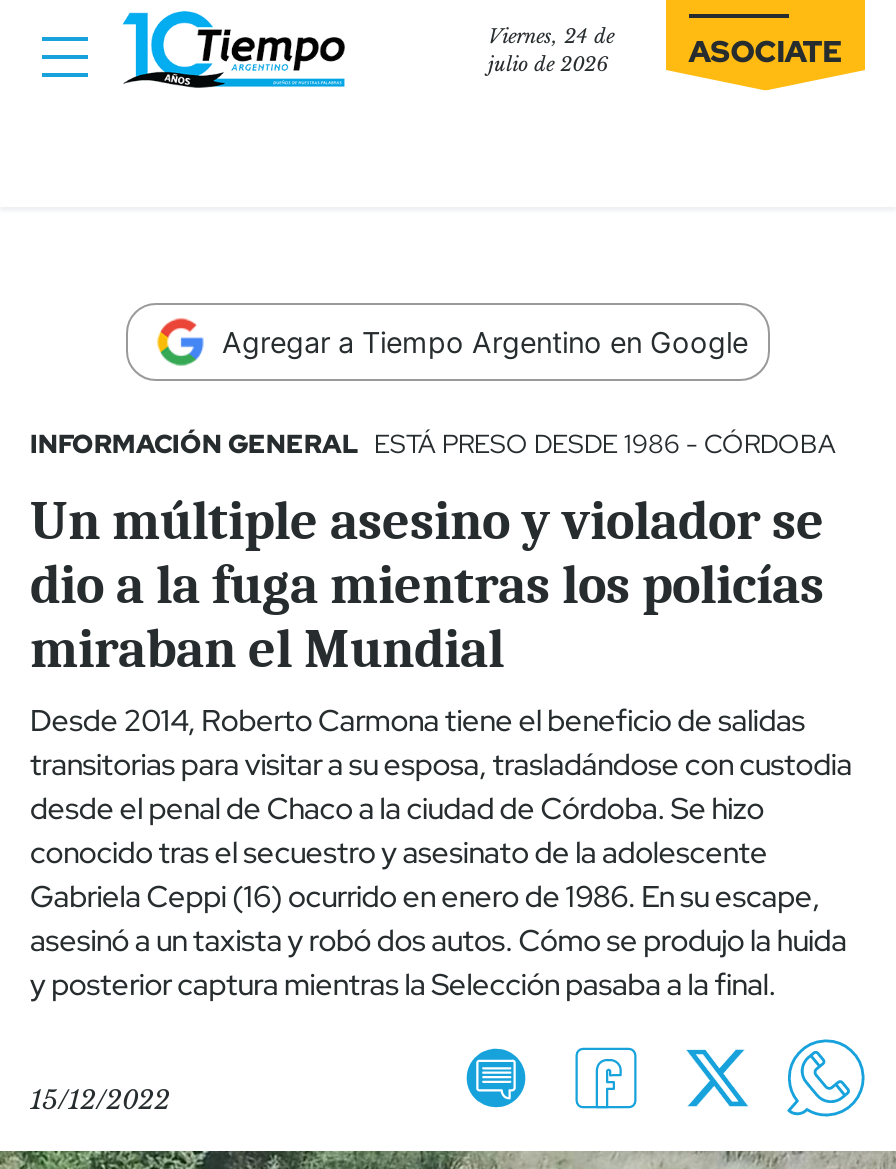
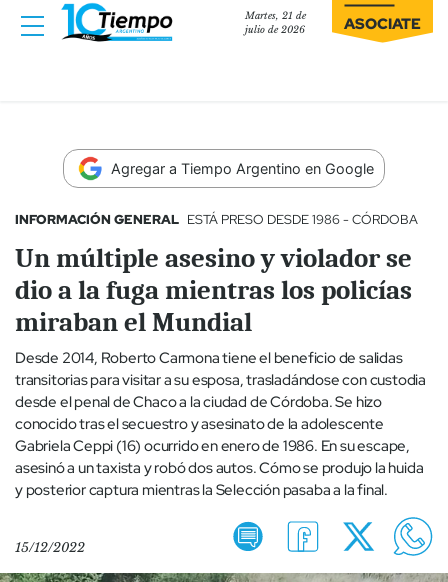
[488,25,614,49] Viernes, 24 de -> [245,10,306,22] Martes, 21 de

